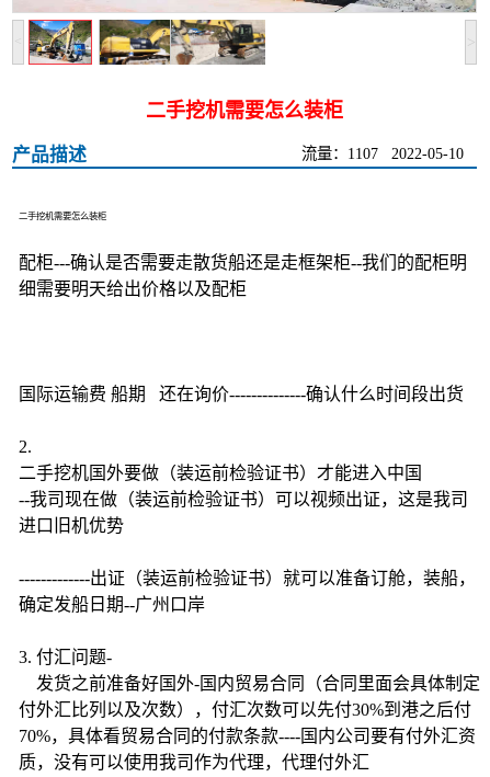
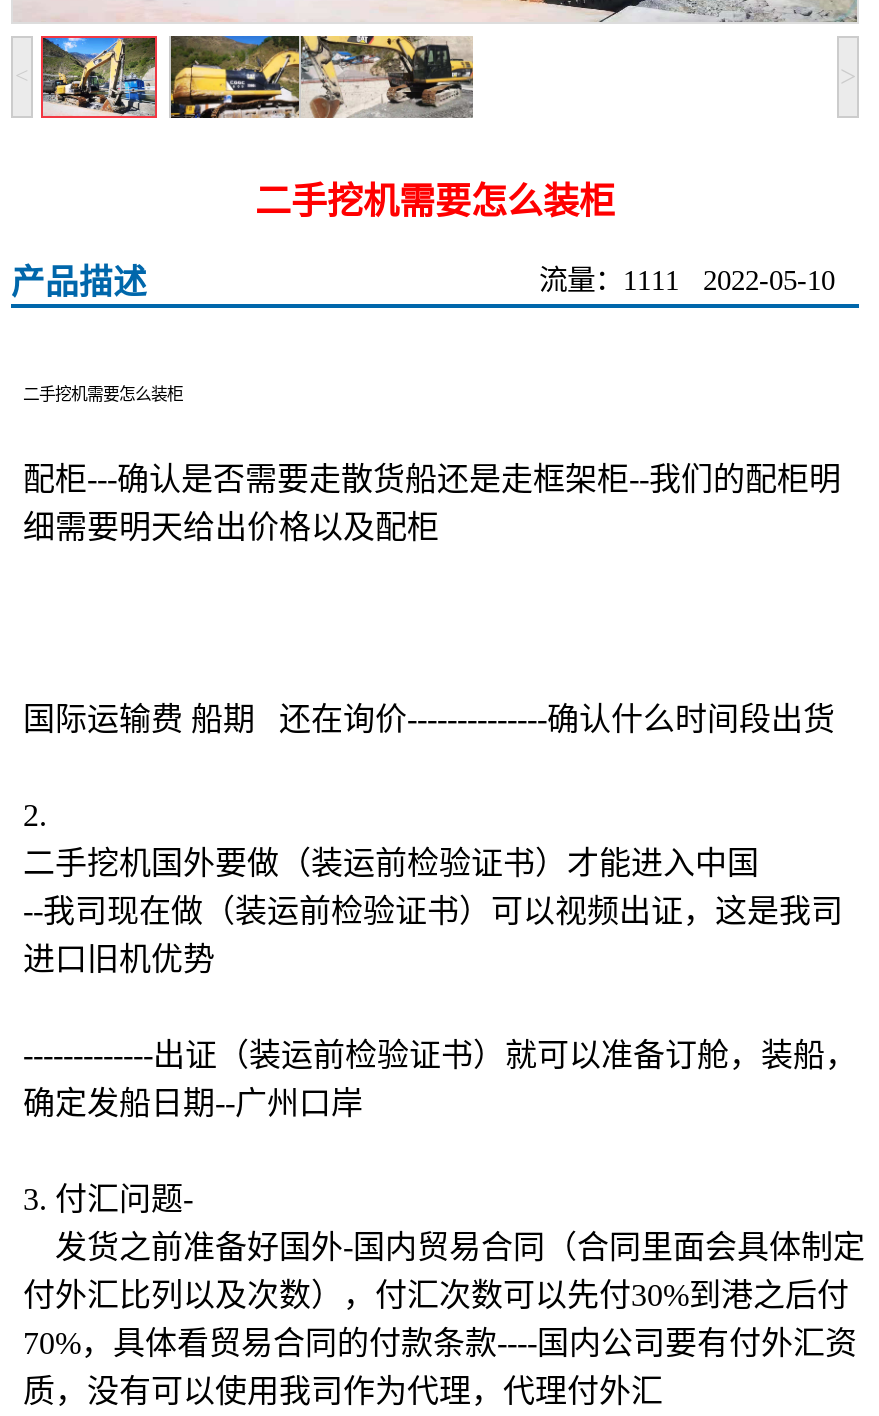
[301,144,464,162] 流量：1107 2022-05-10 -> [539,264,835,296] 流量：1111 2022-05-10

